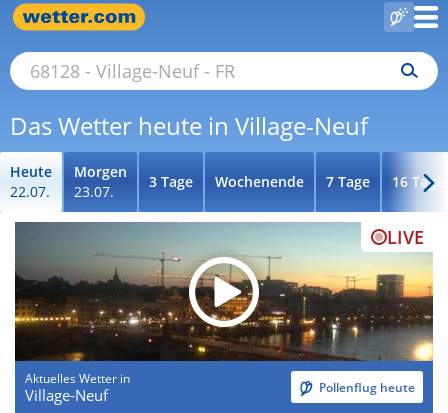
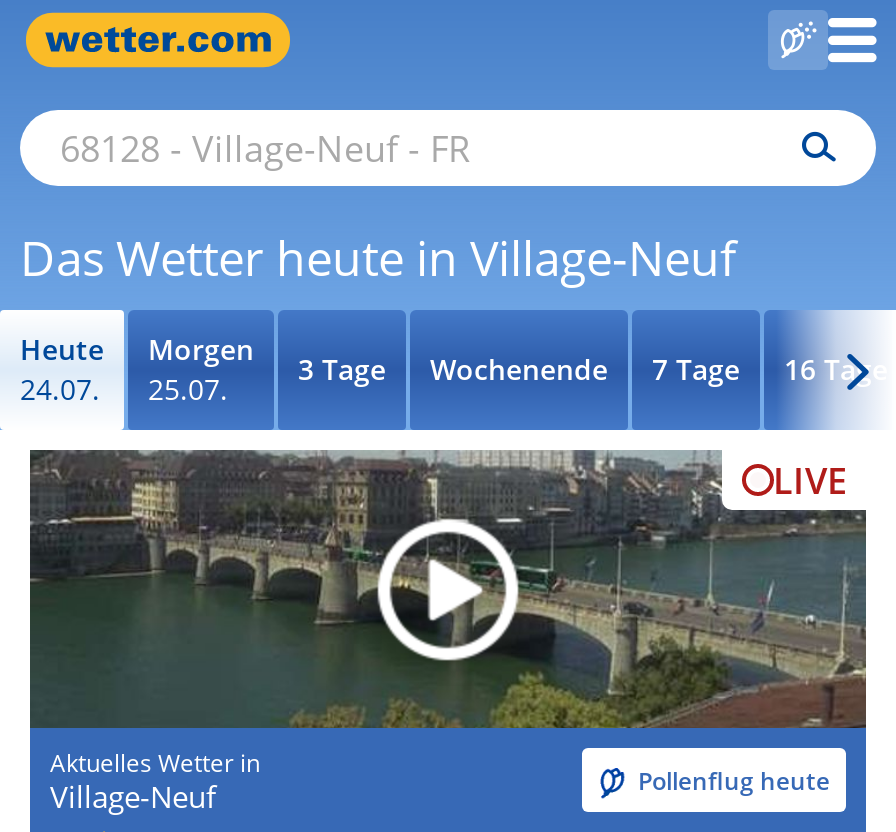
[10,182,50,201] 22.07. -> [20,370,100,408] 24.07.
[74,182,114,201] 23.07. -> [148,370,228,408] 25.07.
[14,222,434,362] [image] -> [28,450,868,730] [image]

